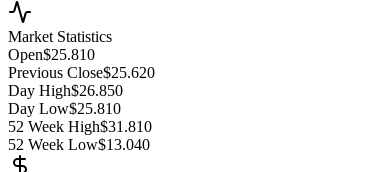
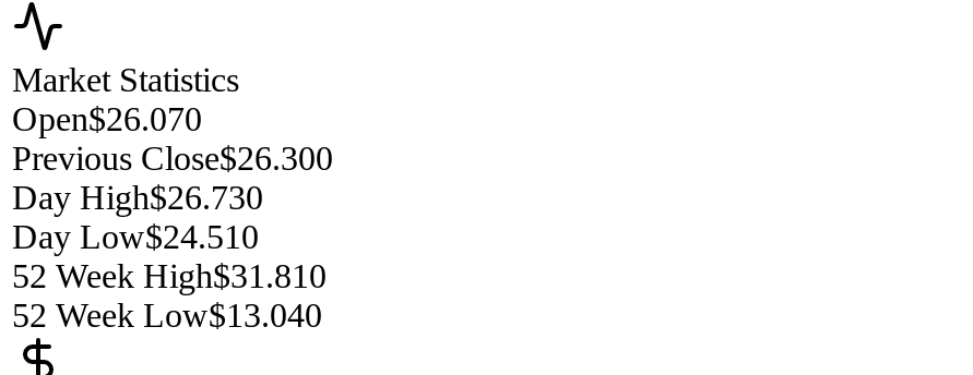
[8,46,95,63] Open$25.810 -> [12,100,202,137] Open$26.070
[8,64,155,81] Previous Close$25.620 -> [12,139,333,176] Previous Close$26.300
[8,82,123,99] Day High$26.850 -> [12,179,263,216] Day High$26.730
[8,100,121,117] Day Low$25.810 -> [12,218,259,255] Day Low$24.510

